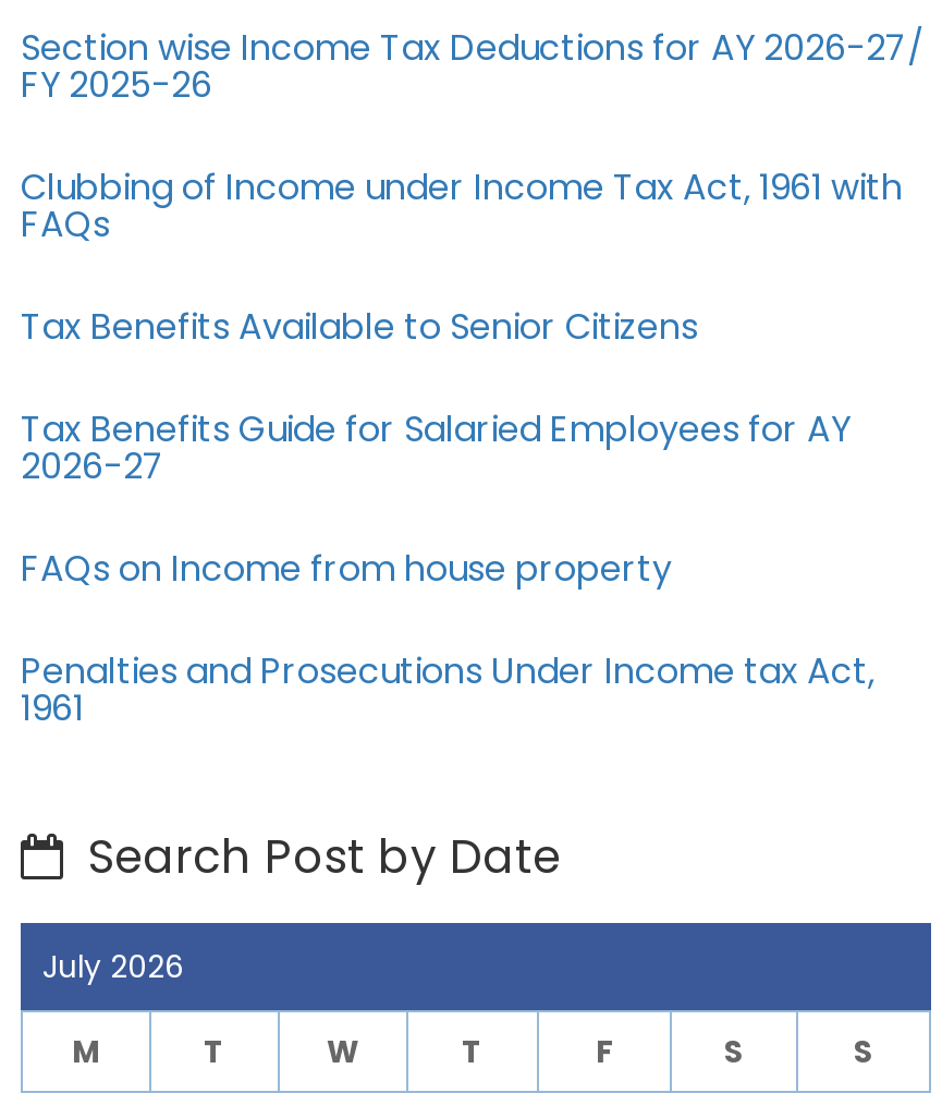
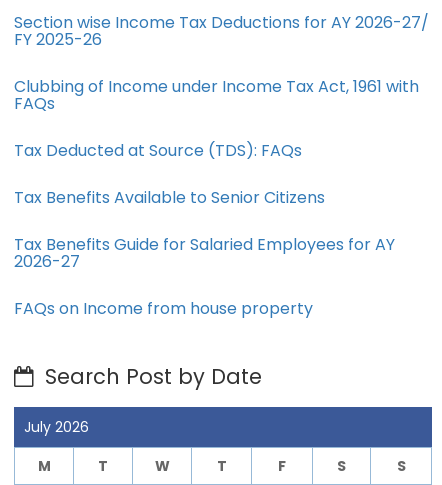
none -> [14,139,302,162] Tax Deducted at Source (TDS): FAQs
moved [21,302,851,594] -> [14,186,395,320]: Tax Benefits Available to Senior Citizens | Tax Benefits Guide for Salaried Employees for AY | 2026-27 | FAQs on Income from house property
[21,646,874,733] Penalties and Prosecutions Under Income tax Act, | 1961 -> none

